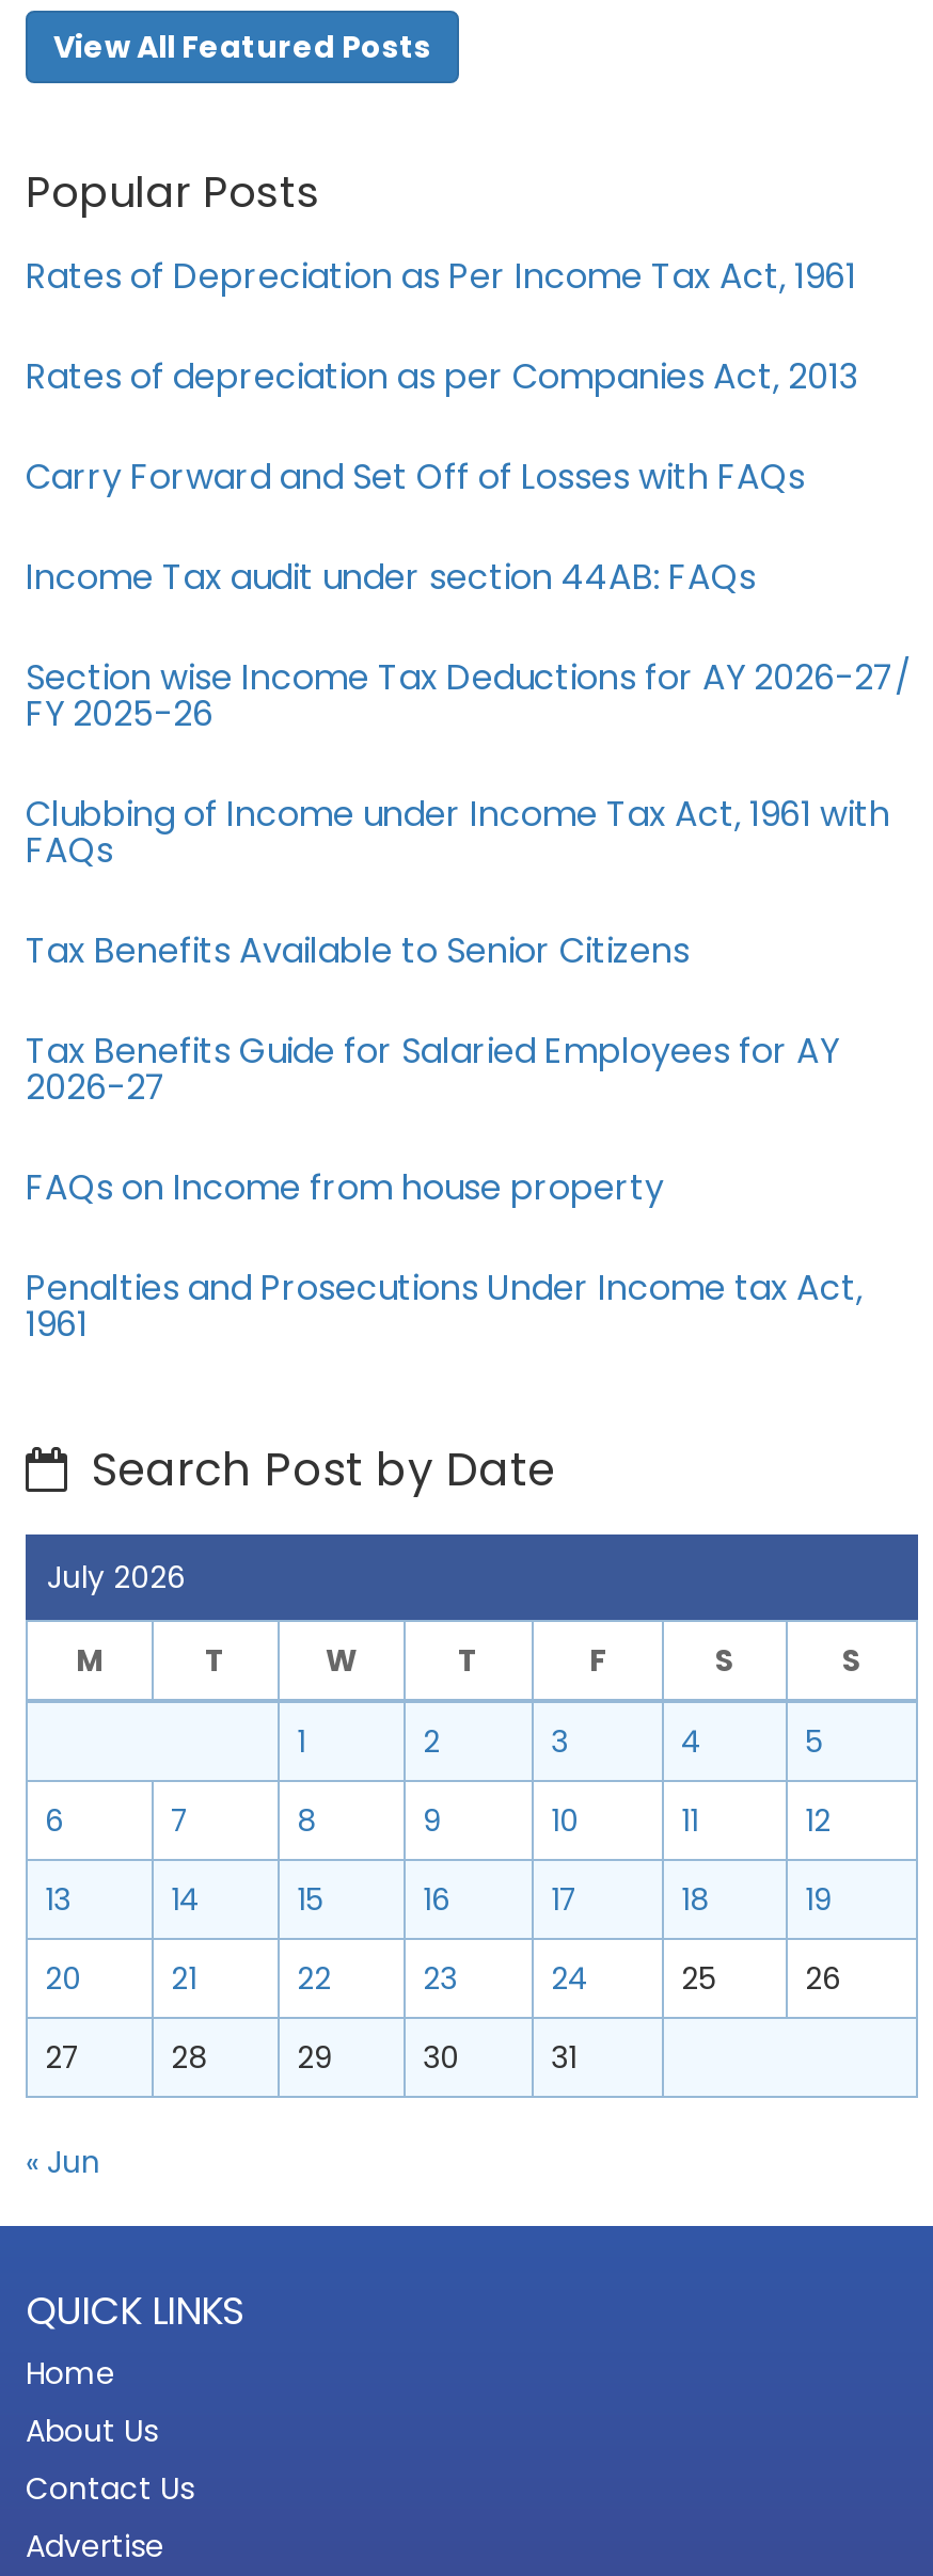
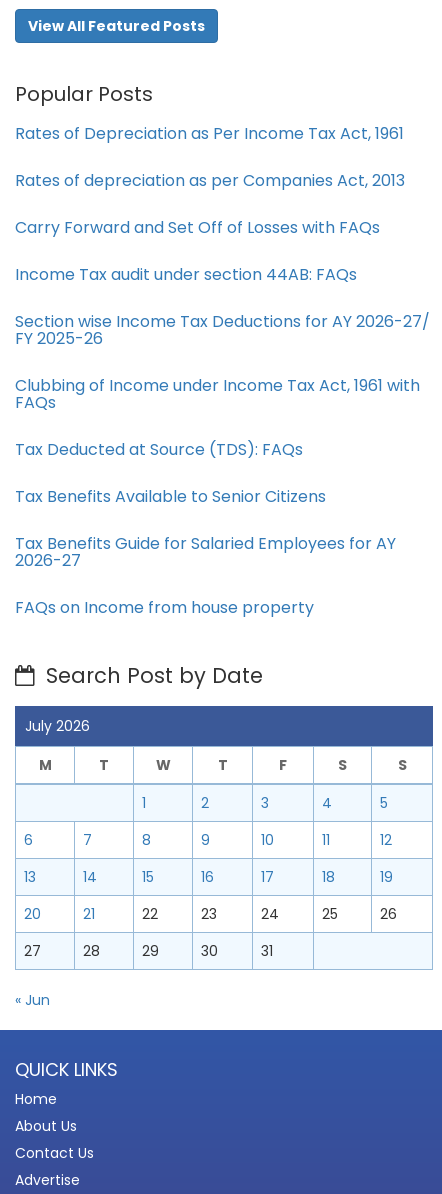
none -> [15,438,303,461] Tax Deducted at Source (TDS): FAQs
moved [26,926,839,1212] -> [15,485,396,619]: Tax Benefits Available to Senior Citizens | Tax Benefits Guide for Salaried Employees for AY | 2026-27 | FAQs on Income from house property
[26,1263,863,1349] Penalties and Prosecutions Under Income tax Act, | 1961 -> none

